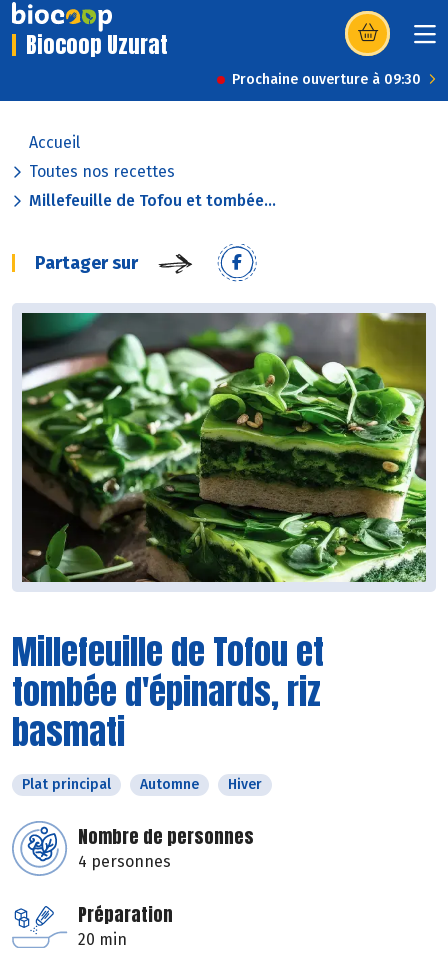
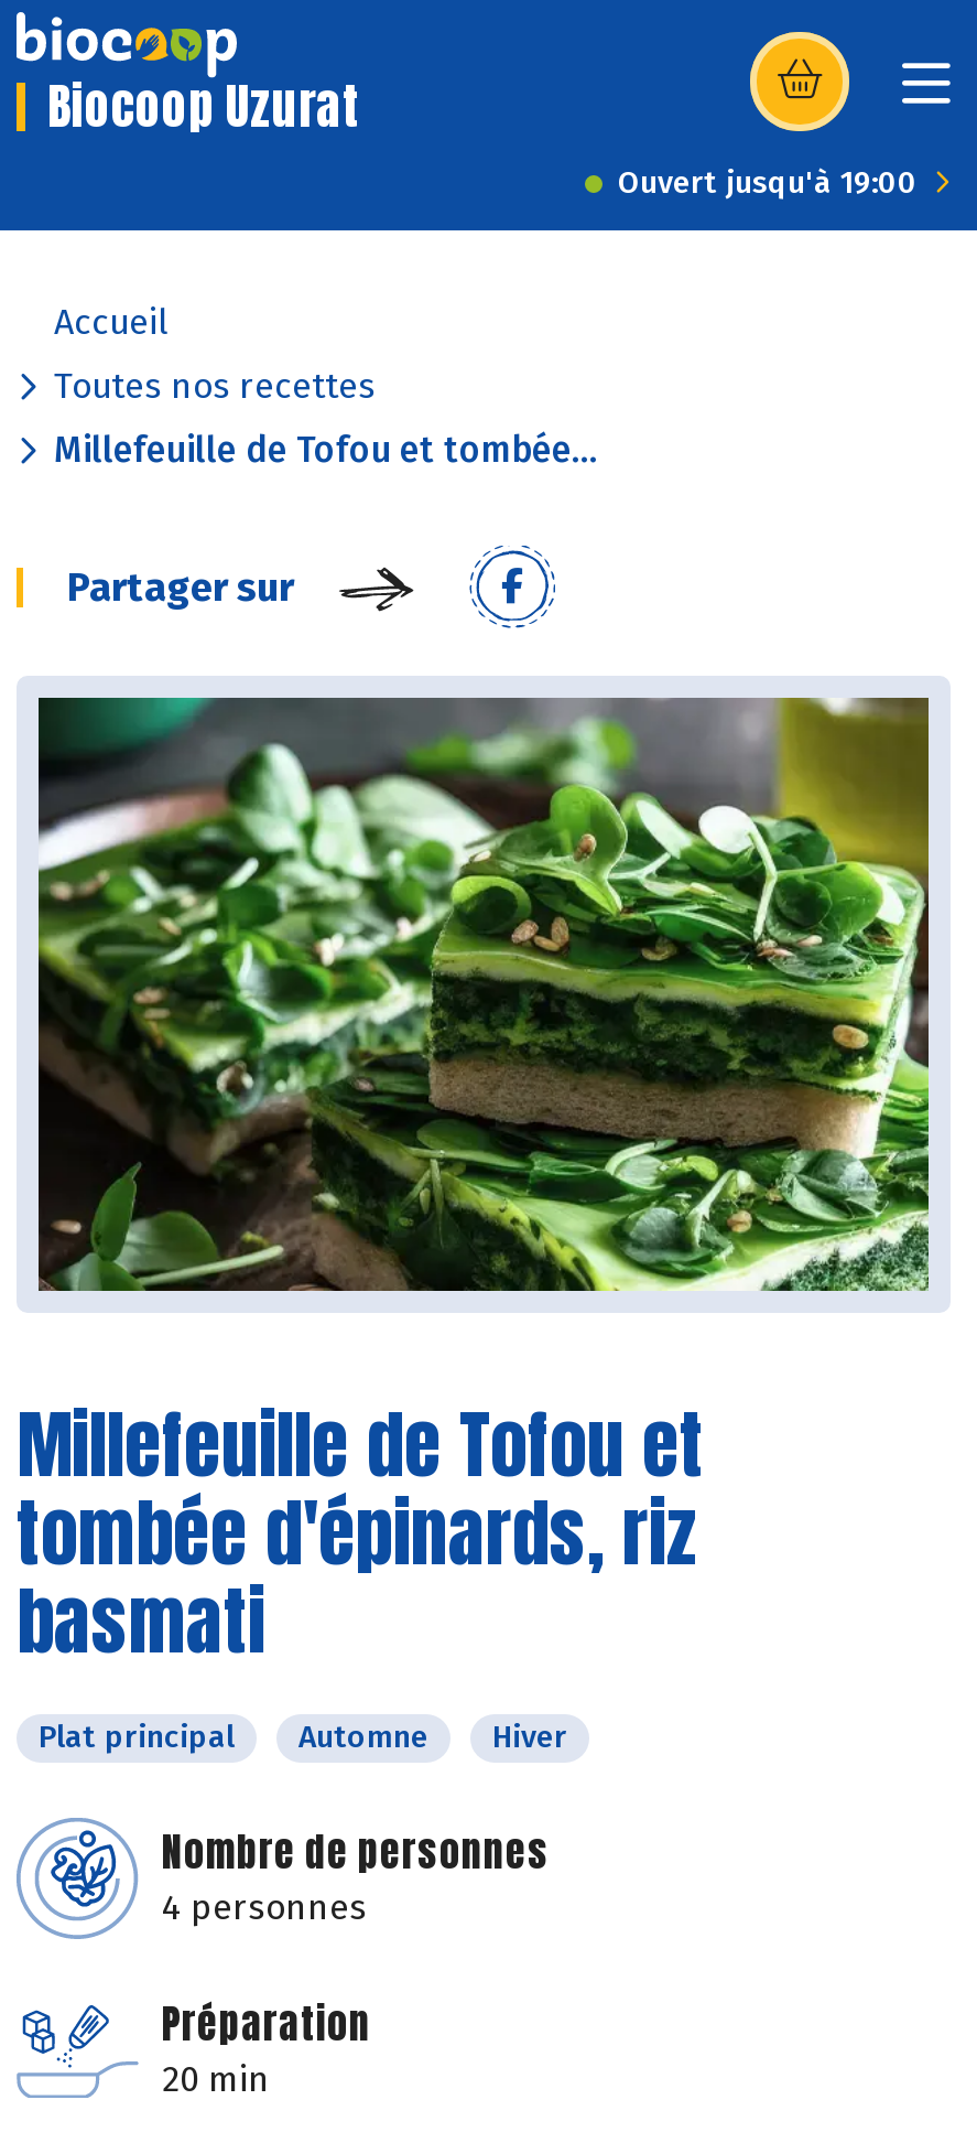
[232,71,421,88] Prochaine ouverture à 09:30 -> [618,164,918,202] Ouvert jusqu'à 19:00

